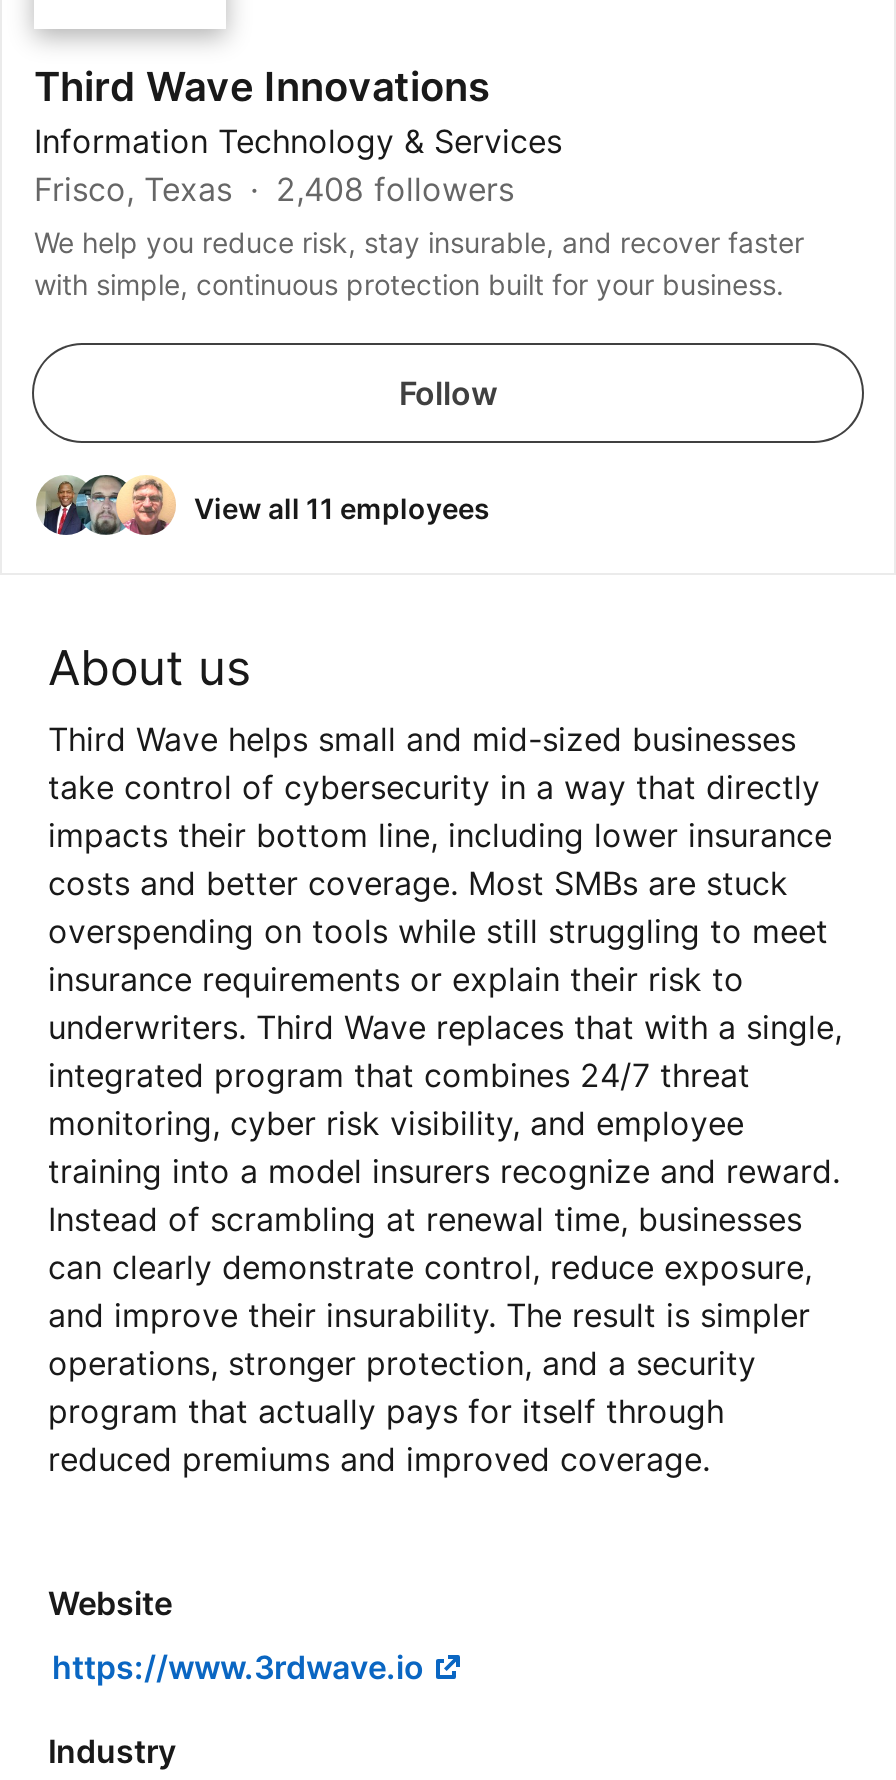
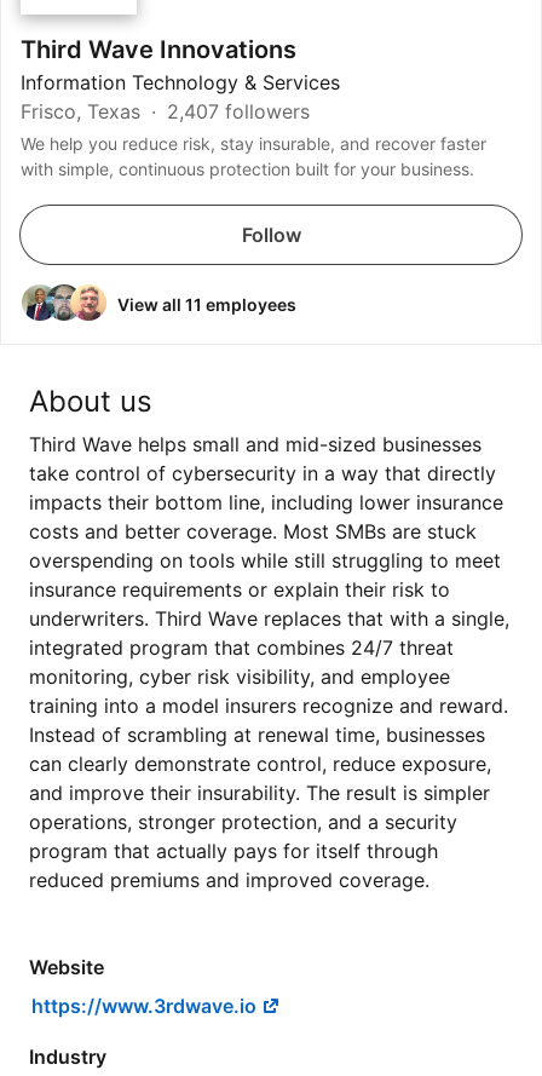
[34,169,514,209] Frisco, Texas 2,408 followers -> [21,99,310,123] Frisco, Texas 2,407 followers

